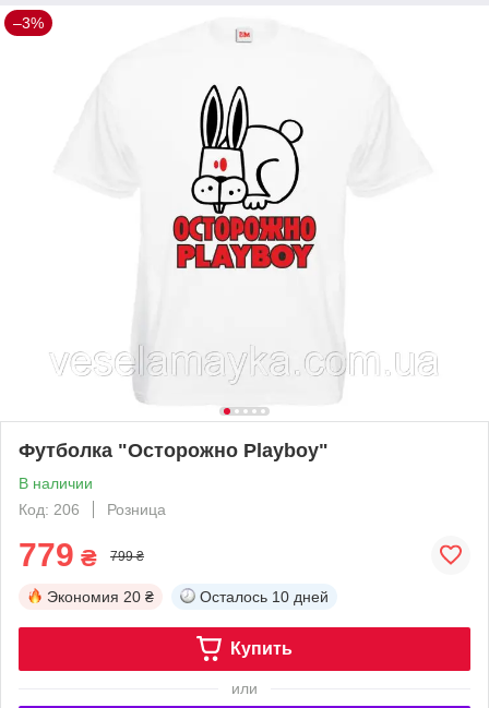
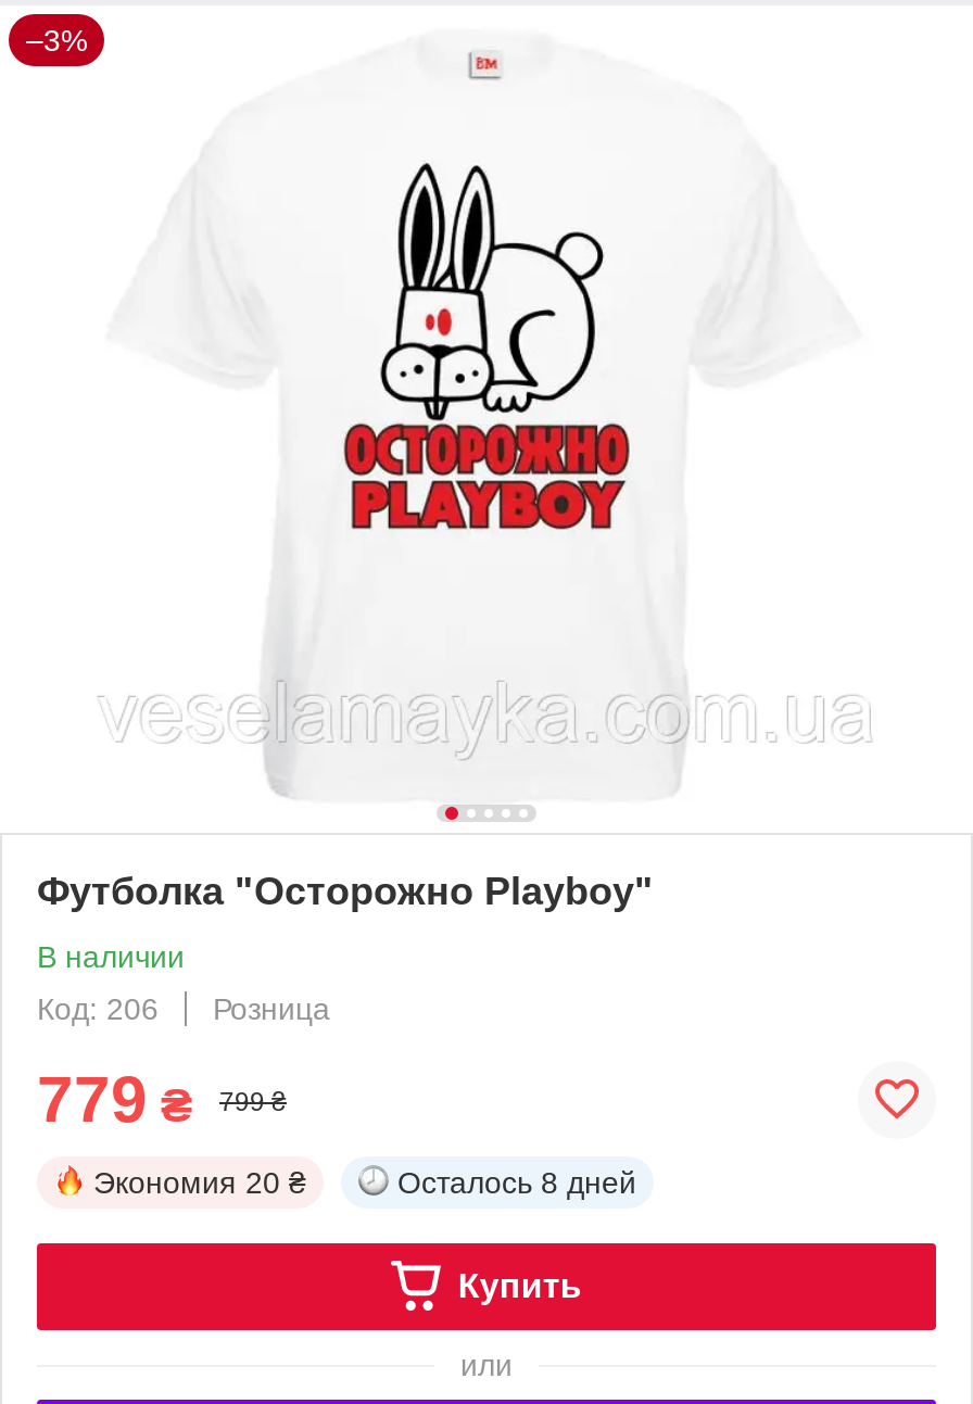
[200,588,329,605] Осталось 10 дней -> [397,1165,636,1199] Осталось 8 дней

